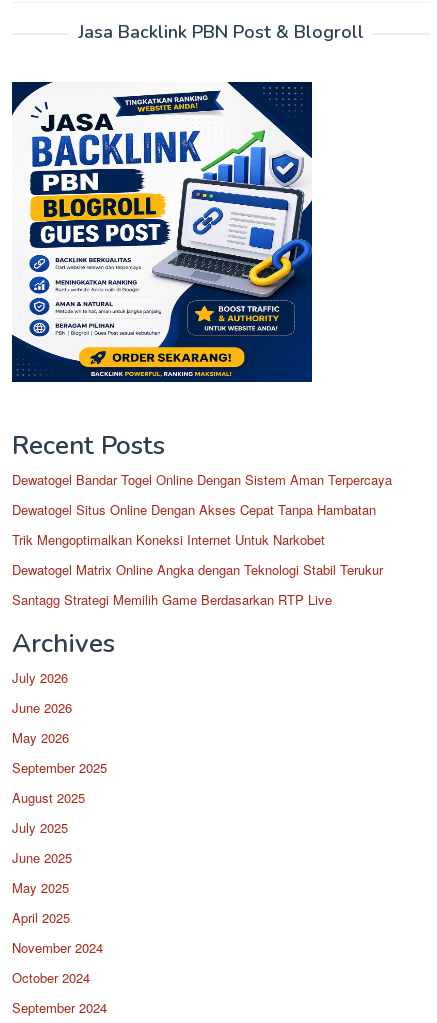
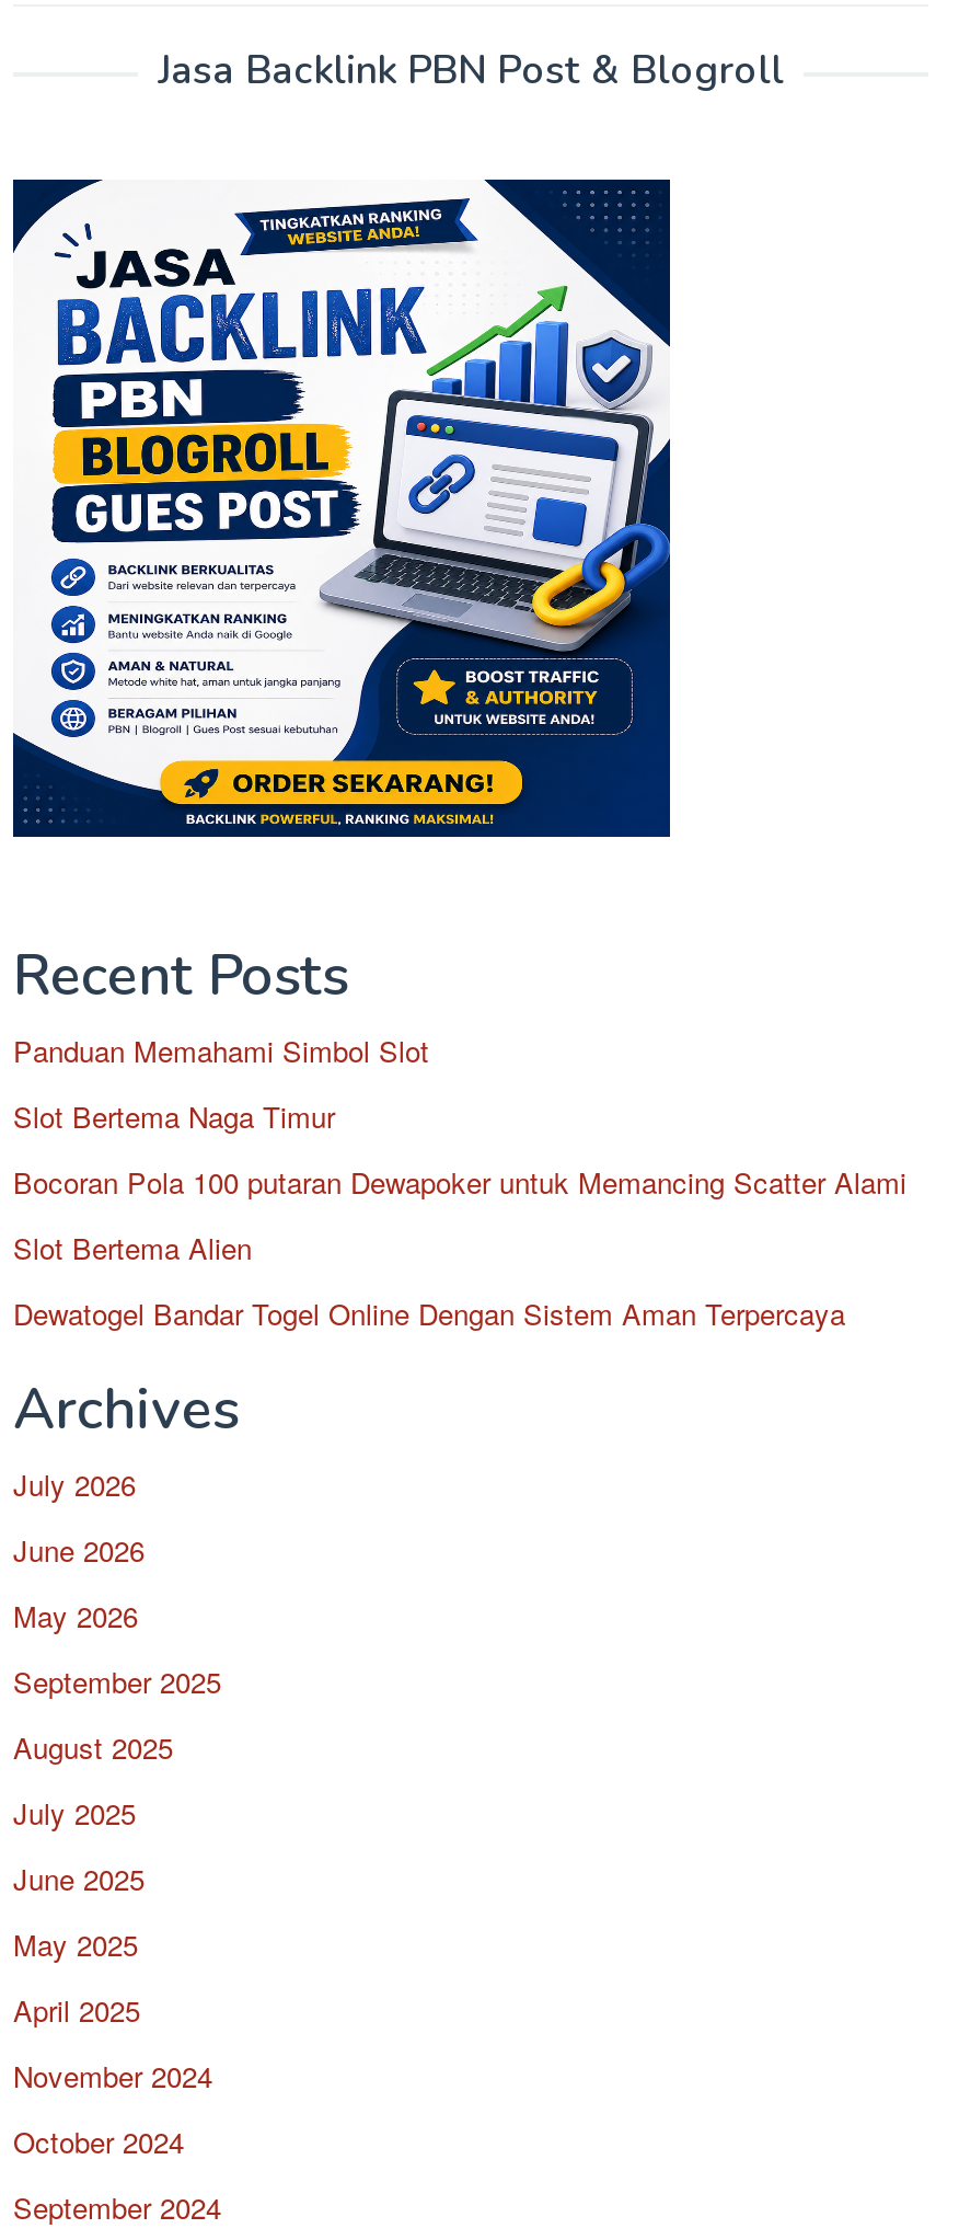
none -> [13,1030,906,1268] Panduan Memahami Simbol Slot | Slot Bertema Naga Timur | Bocoran Pola 100 putaran Dewapoker untuk Memancing Scatter Alami | Slot Bertema Alien
moved [12,470,392,489] -> [13,1293,845,1334]: Dewatogel Bandar Togel Online Dengan Sistem Aman Terpercaya
[12,500,383,609] Dewatogel Situs Online Dengan Akses Cepat Tanpa Hambatan | Trik Mengoptimalkan Koneksi Internet Untuk Narkobet | Dewatogel Matrix Online Angka dengan Teknologi Stabil Terukur | Santagg Strategi Memilih Game Berdasarkan RTP Live -> none

